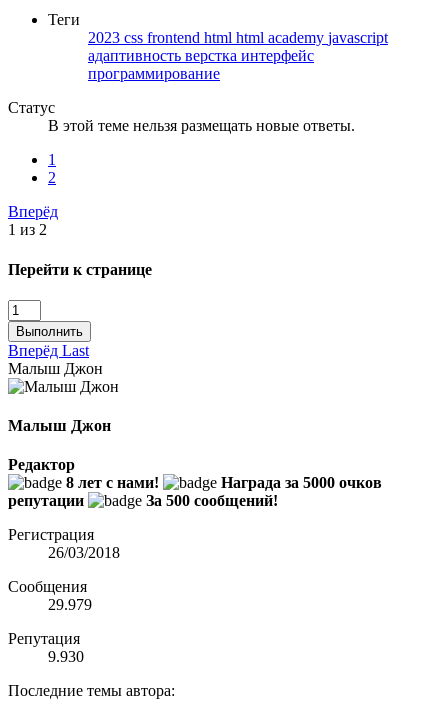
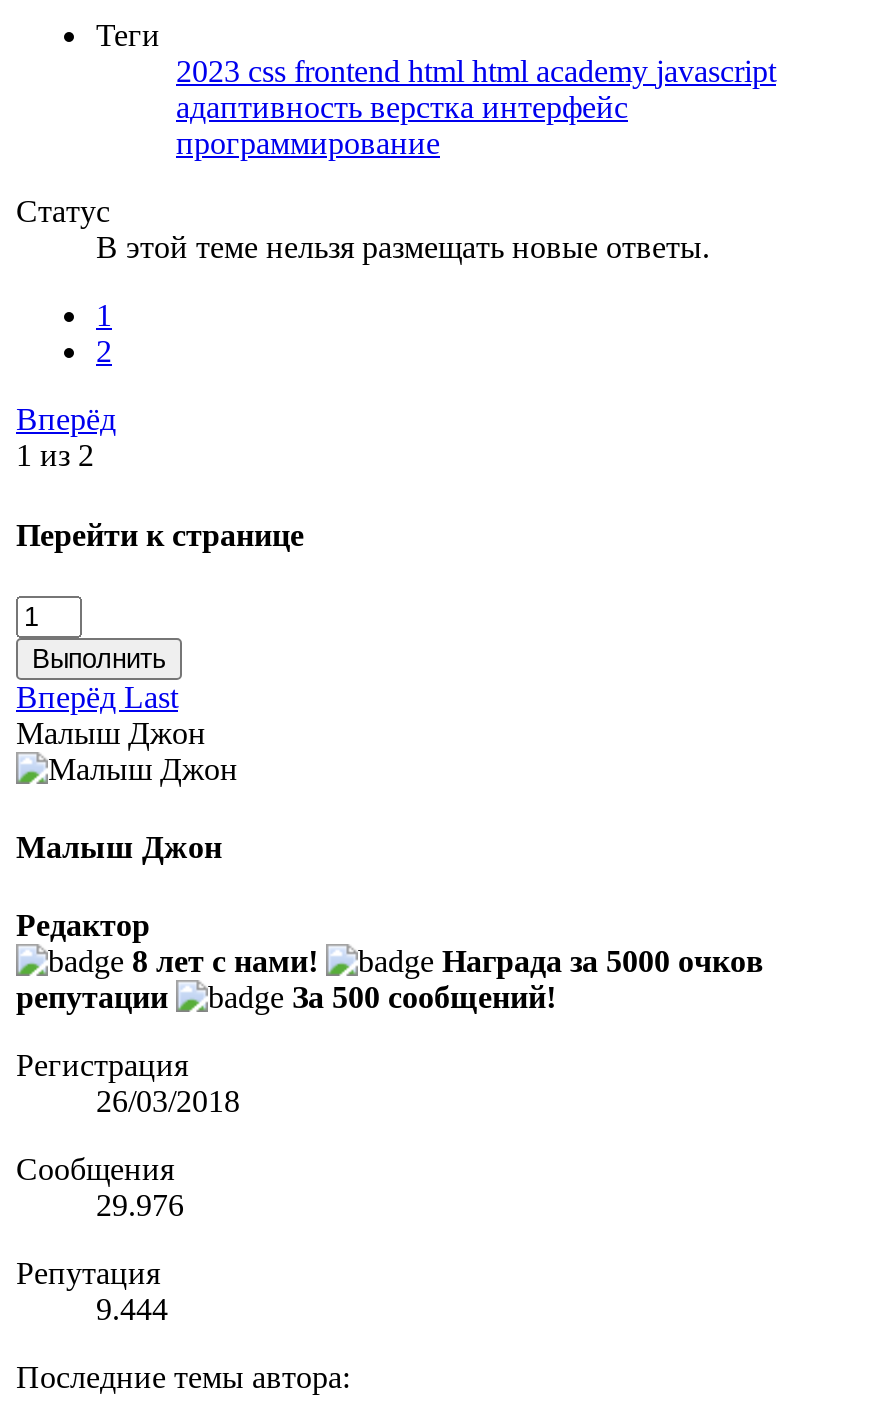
[48,596,92,613] 29.979 -> [96,1189,184,1223] 29.976
[48,648,84,665] 9.930 -> [96,1293,168,1327] 9.444

